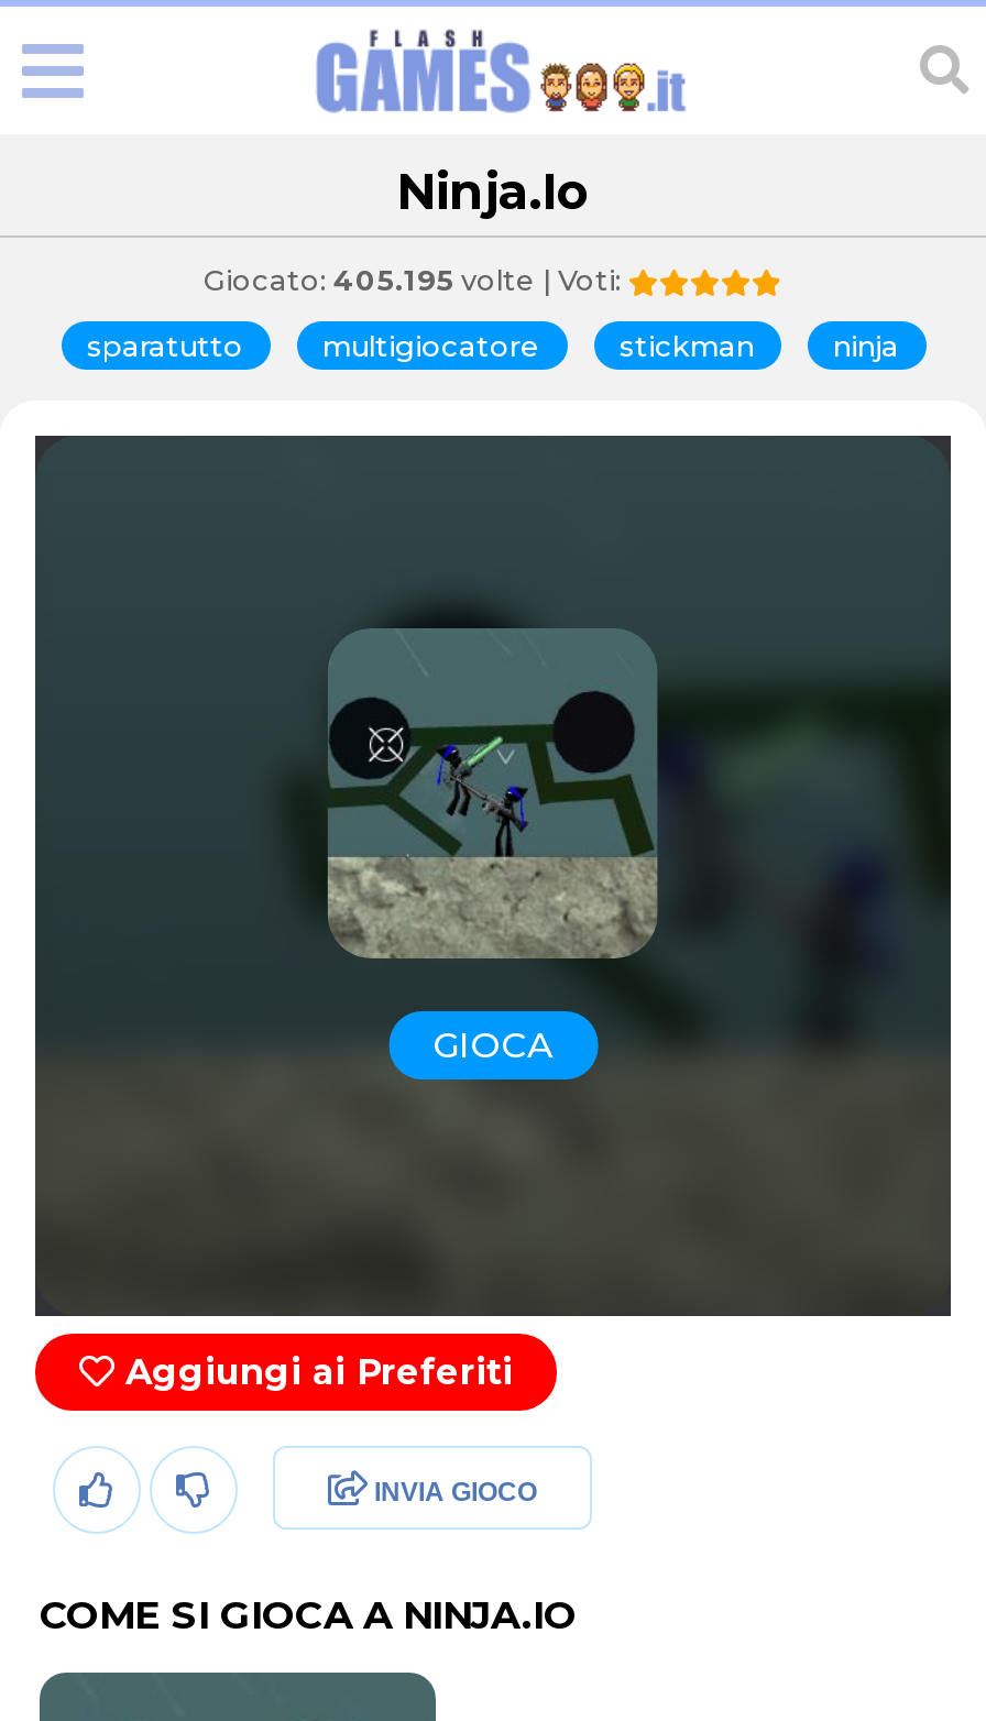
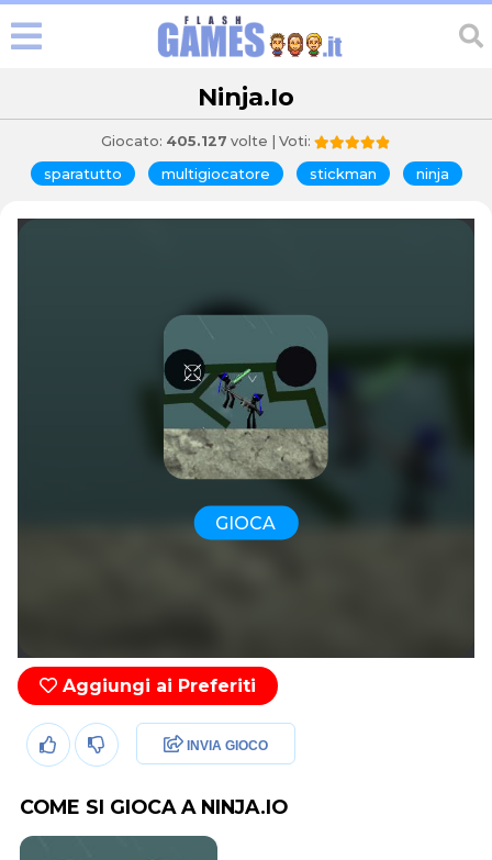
[204,264,454,297] Giocato: 405.195 -> [101,133,227,149] Giocato: 405.127

